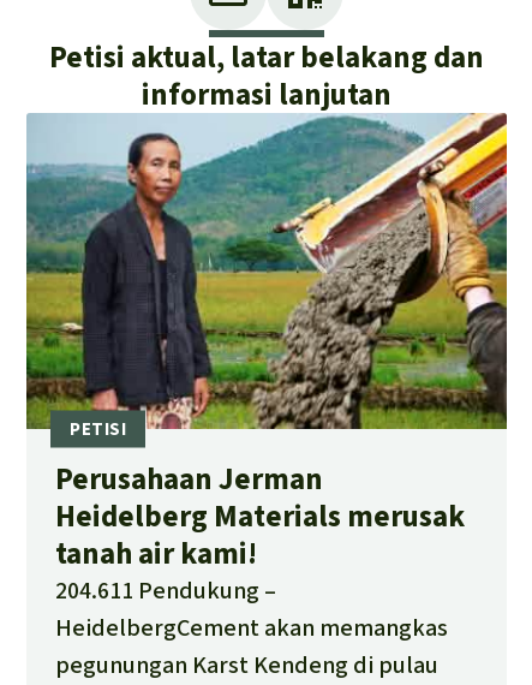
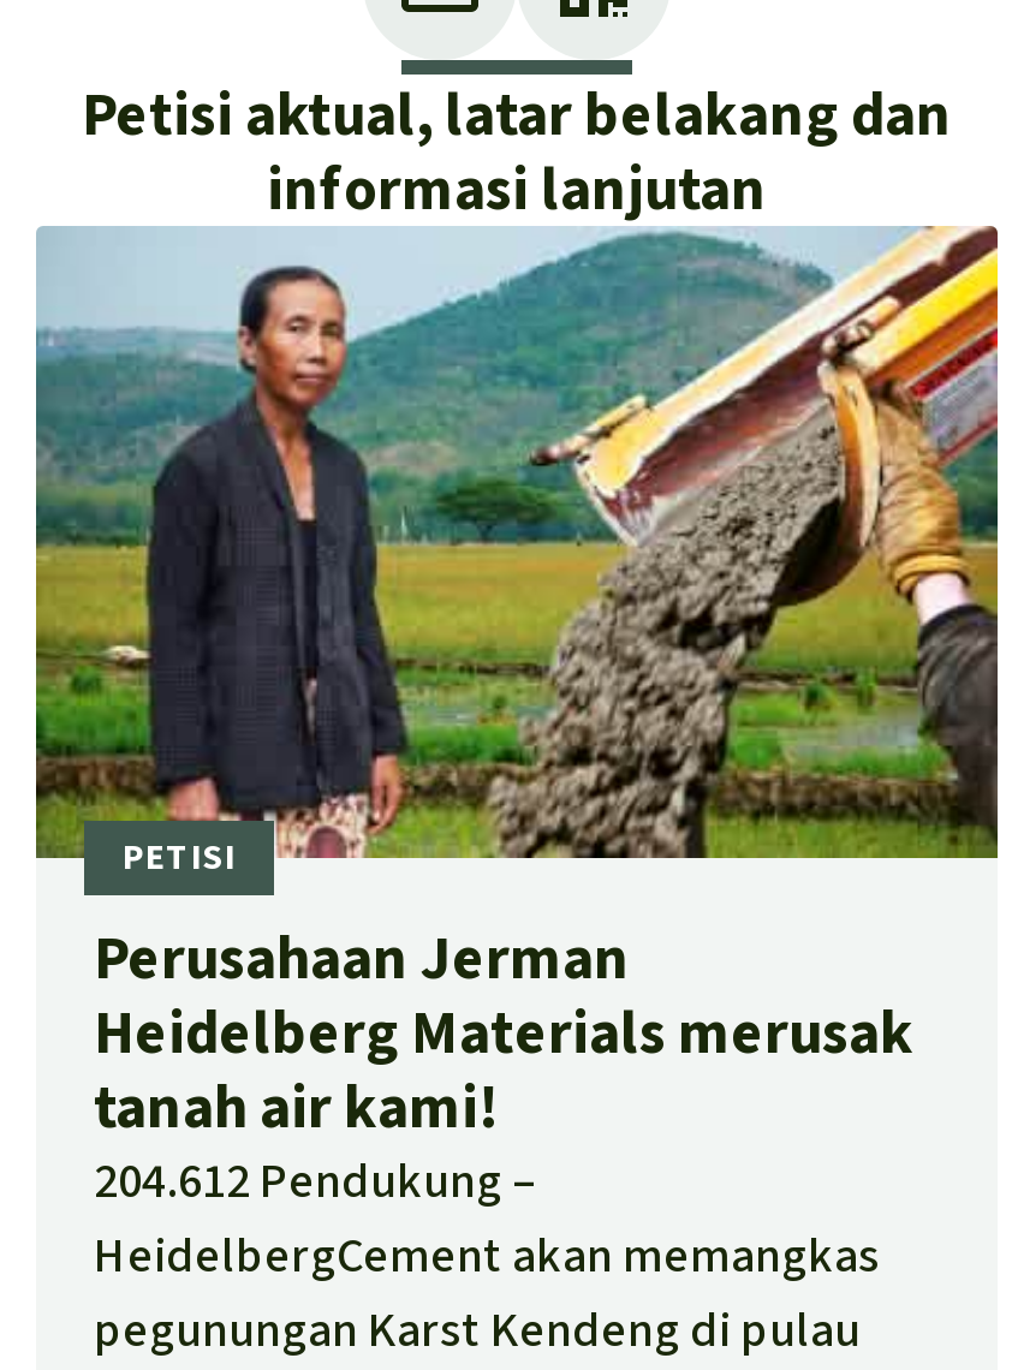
[55,575,259,607] 204.611 Pendukung -> [94,1150,502,1214] 204.612 Pendukung

